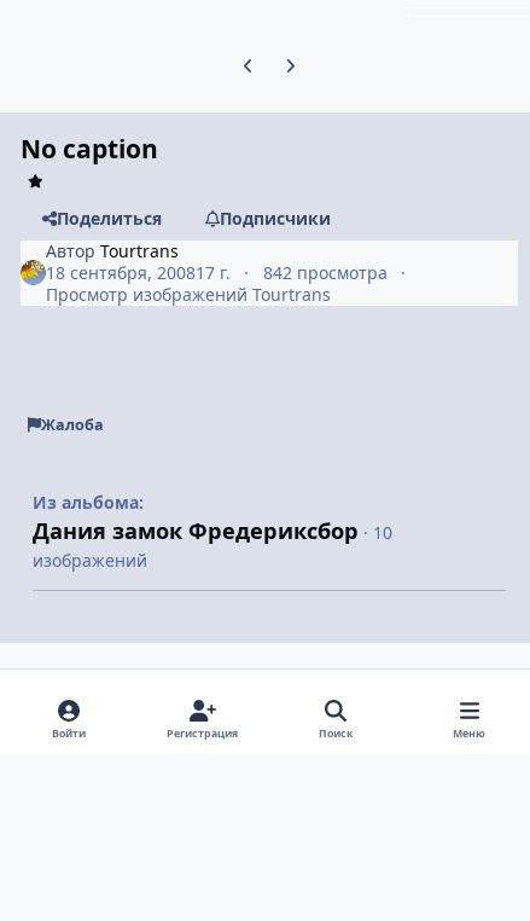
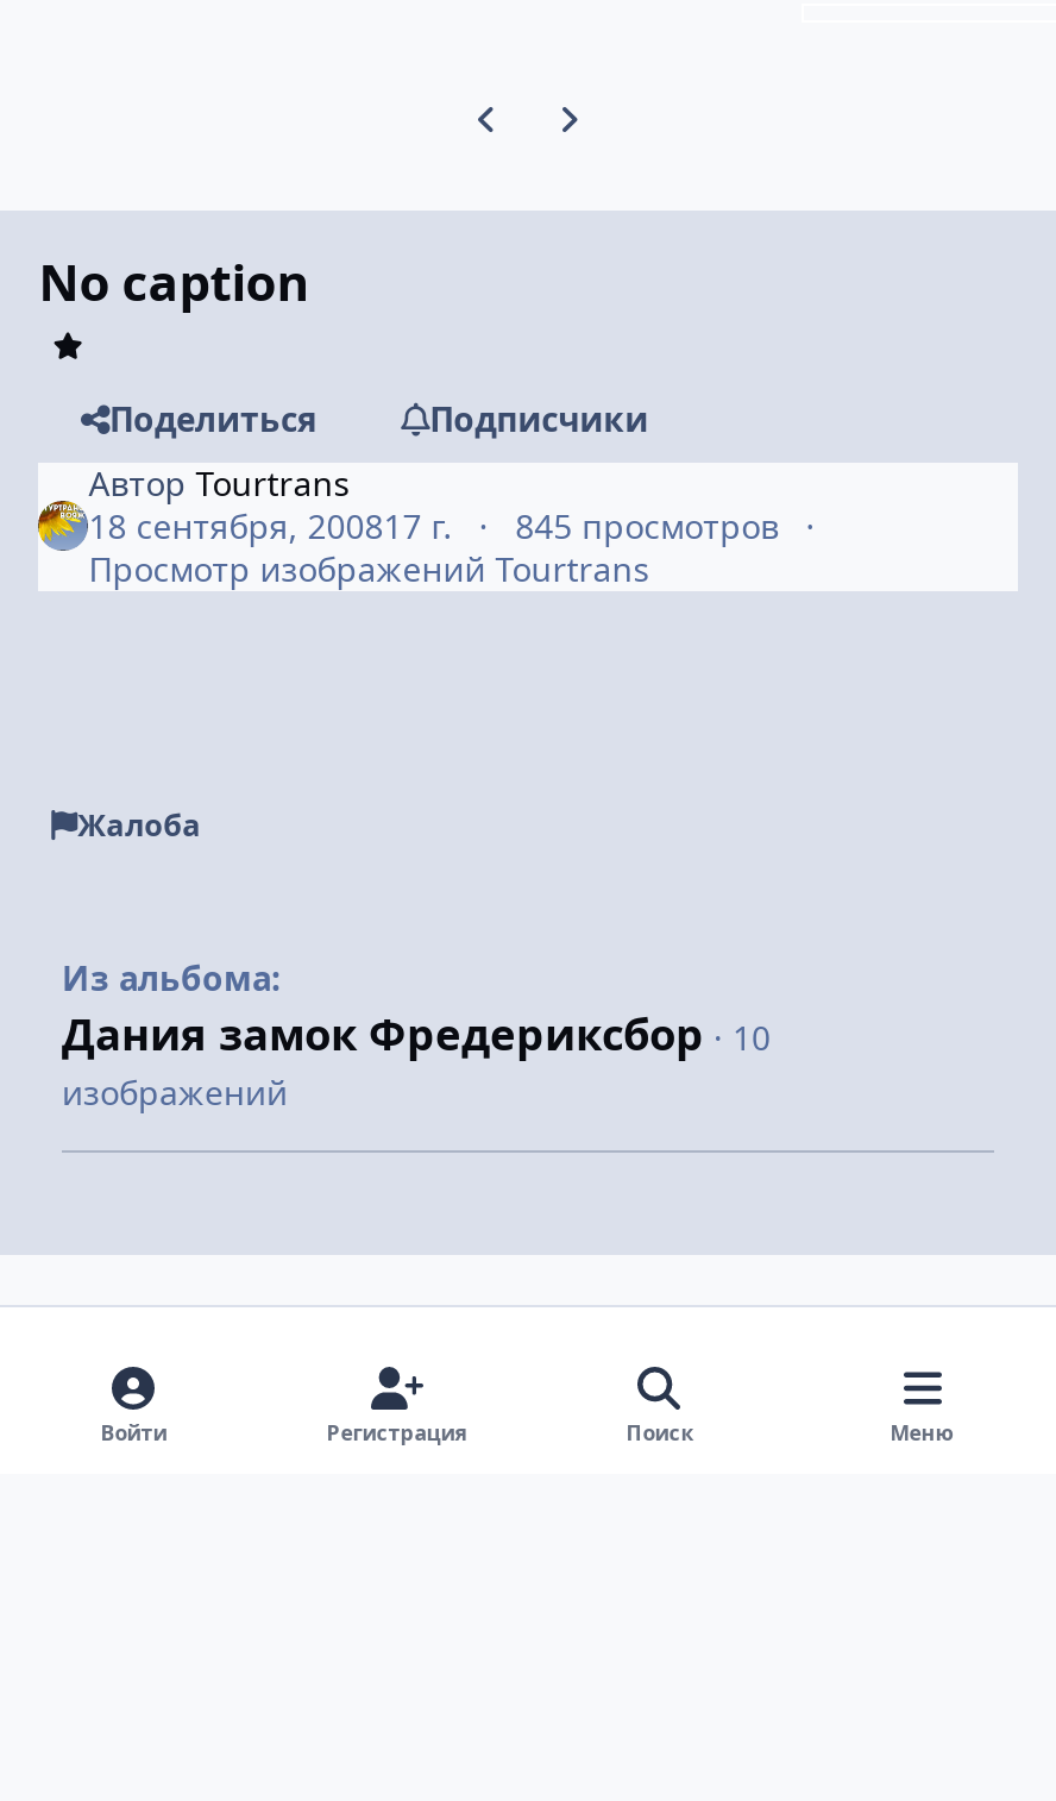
[46,261,387,284] 18 сентября, 200817 г. 842 просмотра -> [88,502,779,547] 18 сентября, 200817 г. 845 просмотров

